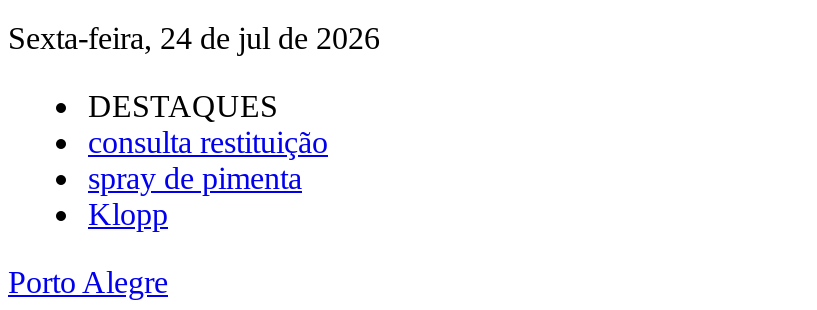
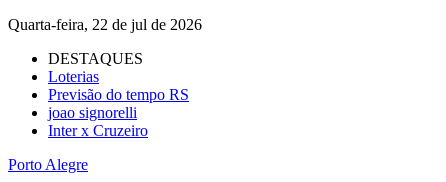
[8,21,380,55] Sexta-feira, 24 de jul de 2026 -> [8,16,202,33] Quarta-feira, 22 de jul de 2026
[88,125,328,231] consulta restituição | spray de pimenta | Klopp -> [48,68,189,139] Loterias | Previsão do tempo RS | joao signorelli | Inter x Cruzeiro

